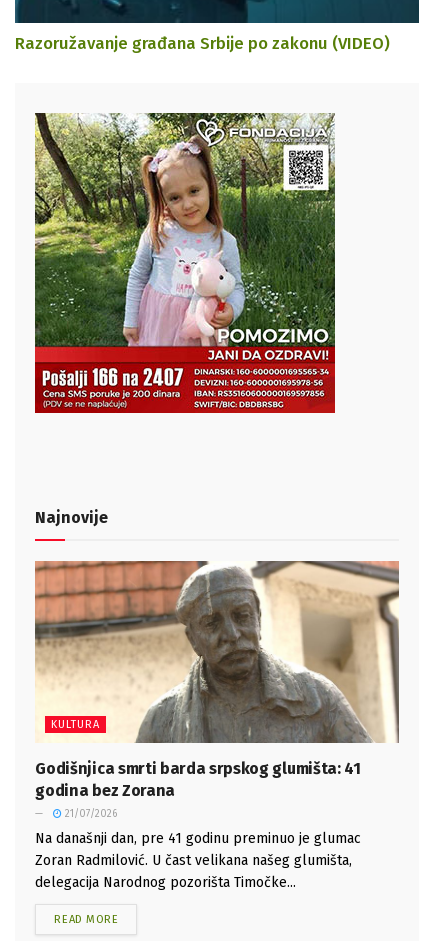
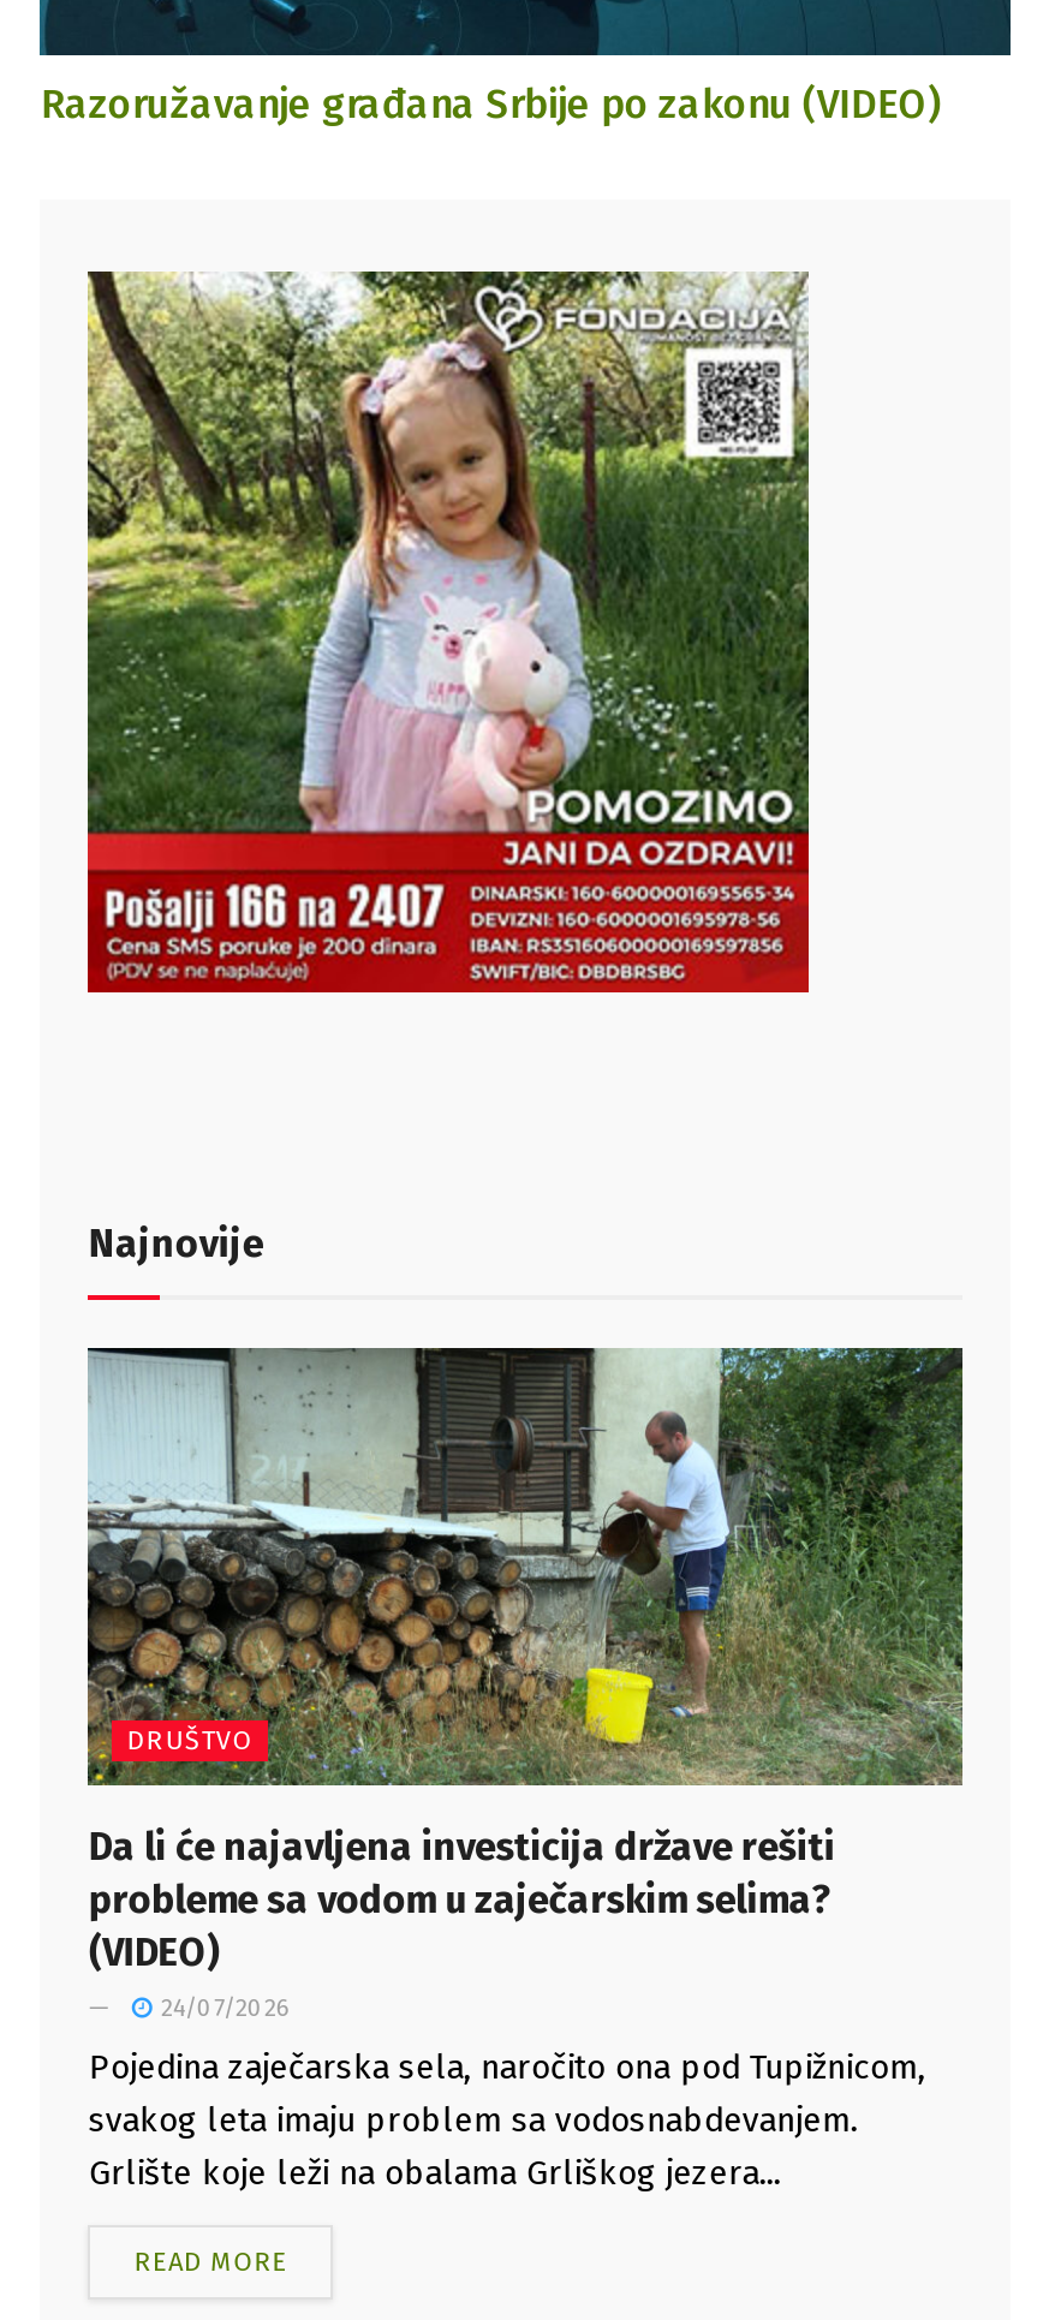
[34,560,399,743] [image] | KULTURA -> [85,1346,965,1788] [image] | DRUŠTVO
[35,759,361,820] Godišnjica smrti barda srpskog glumišta: 41 | godina bez Zorana | 21/07/2026 -> [89,1823,835,2023] Da li će najavljena investicija države rešiti | probleme sa vodom u zaječarskim selima? | (VIDEO) | 24/07/2026
[35,830,361,891] Na današnji dan, pre 41 godinu preminuo je glumac | Zoran Radmilović. U čast velikana našeg glumišta, | delegacija Narodnog pozorišta Timočke... -> [89,2047,925,2193] Pojedina zaječarska sela, naročito ona pod Tupižnicom, | svakog leta imaju problem sa vodosnabdevanjem. | Grlište koje leži na obalama Grliškog jezera...

